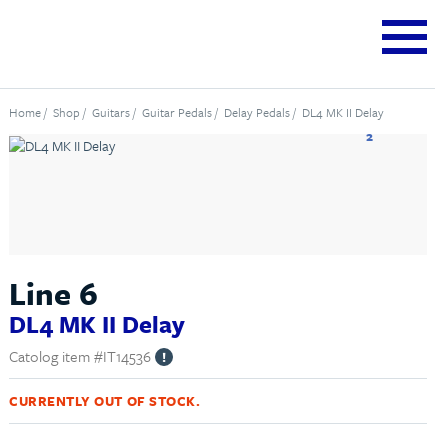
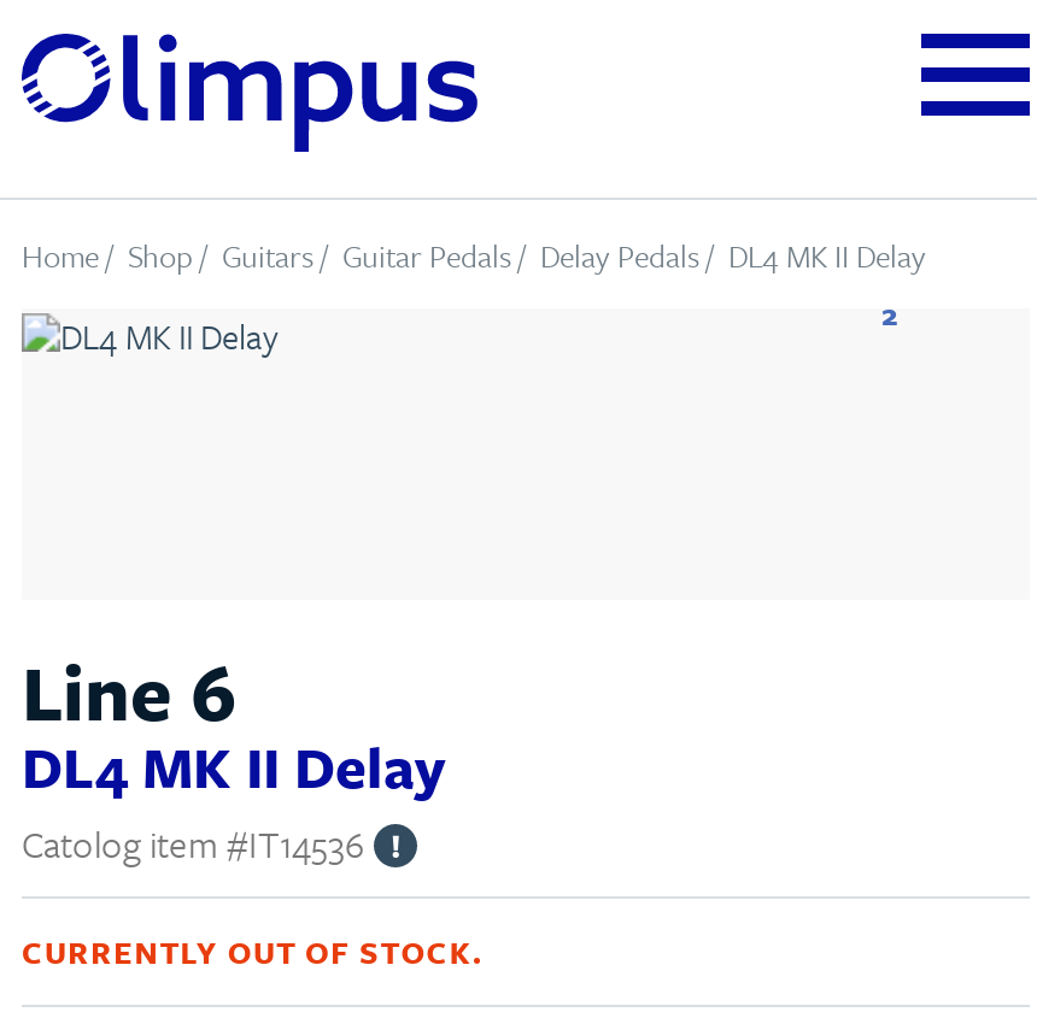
none -> [19,31,480,154] [image]

